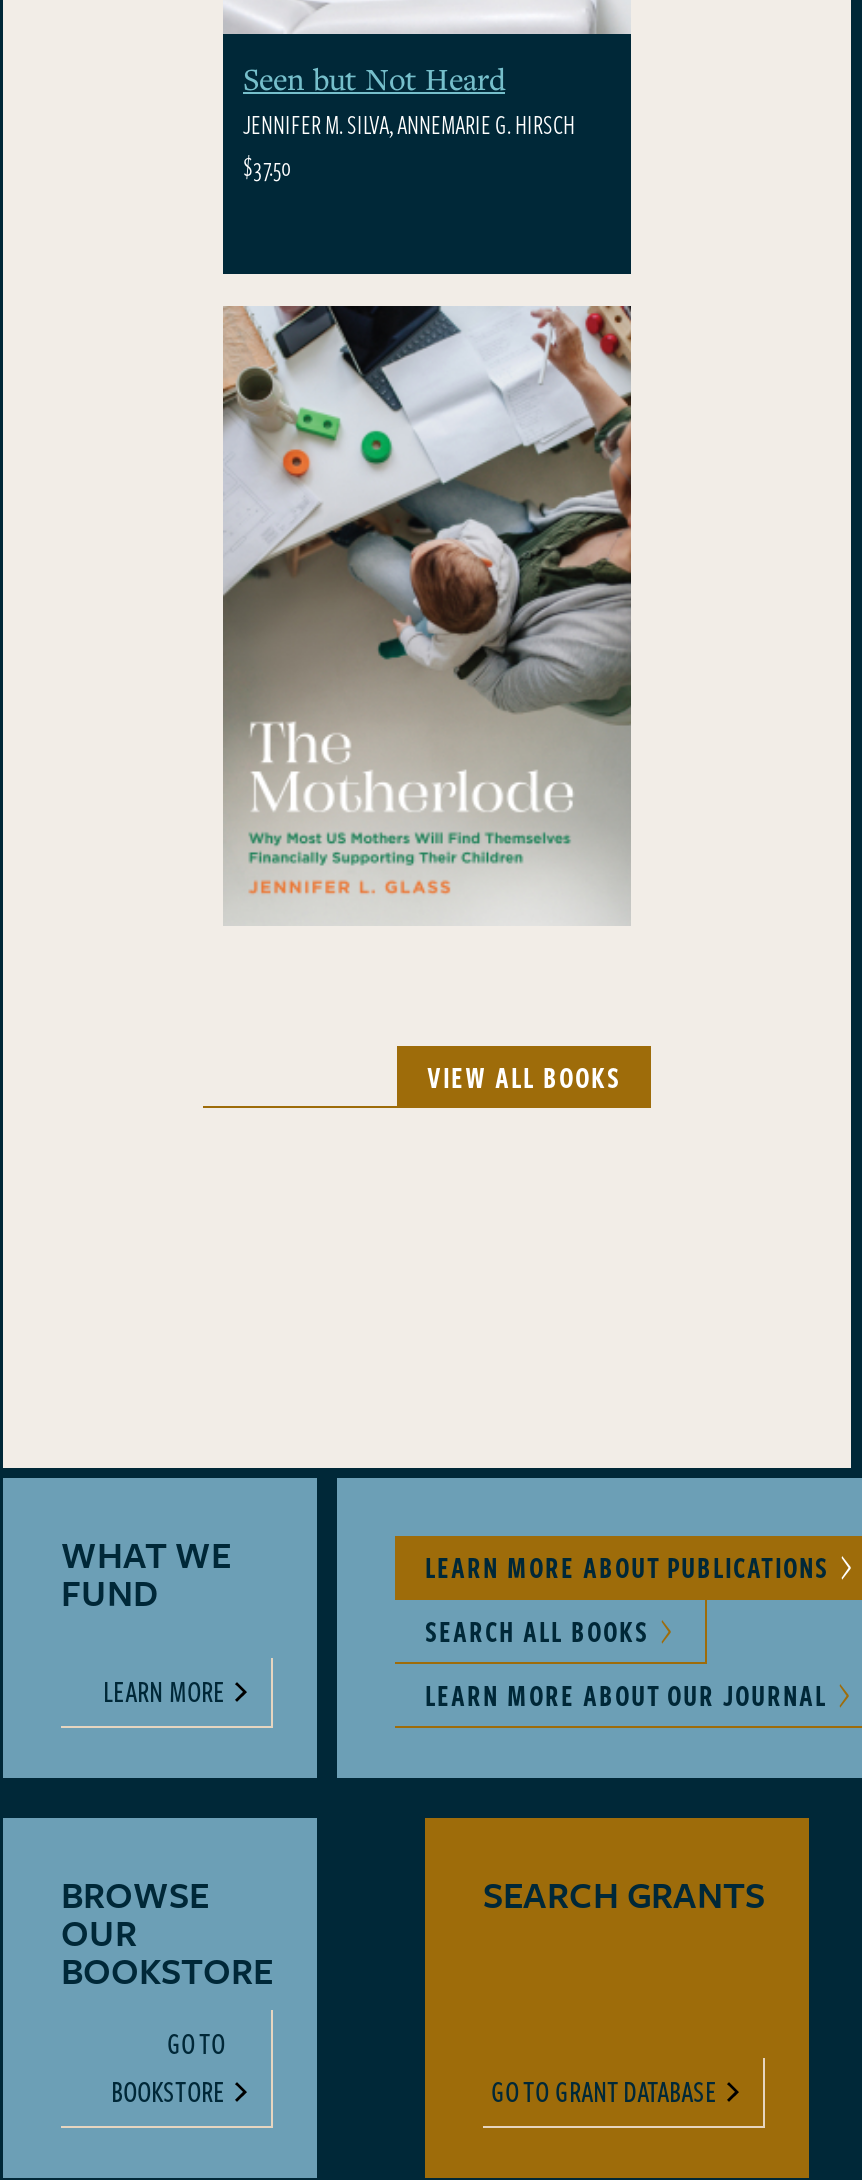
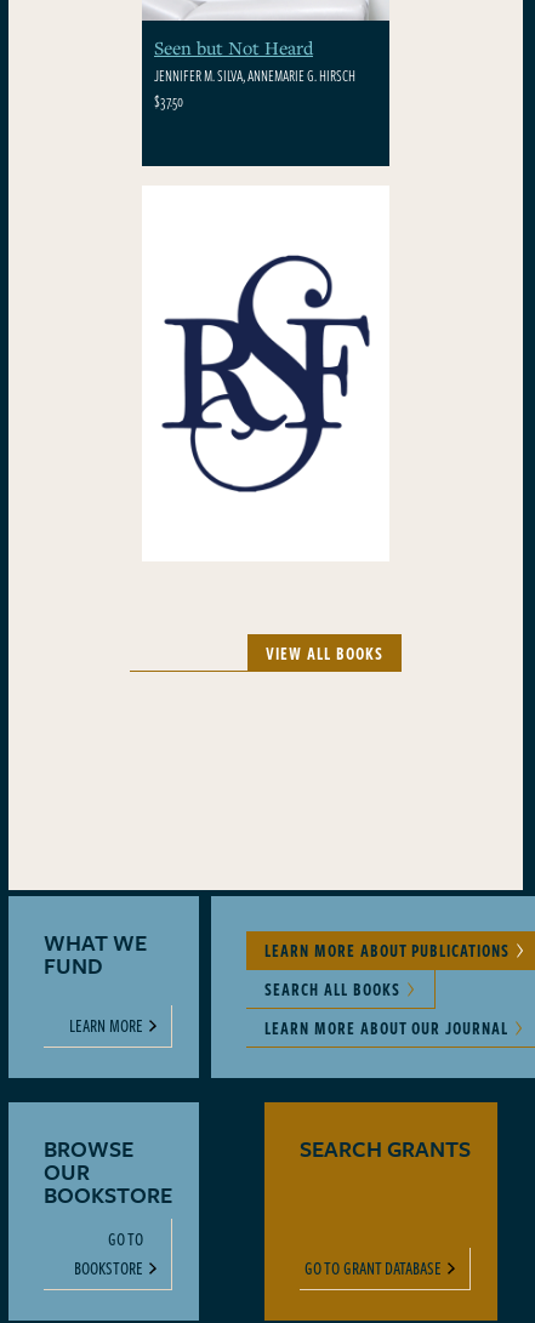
[221,304,633,924] [image] -> [142,186,389,560] [image]

